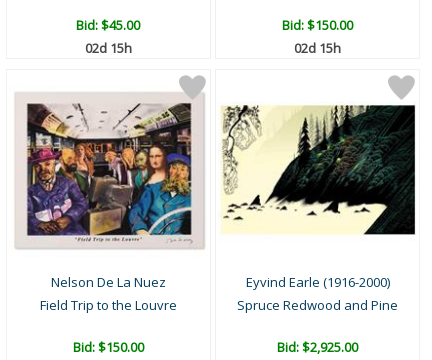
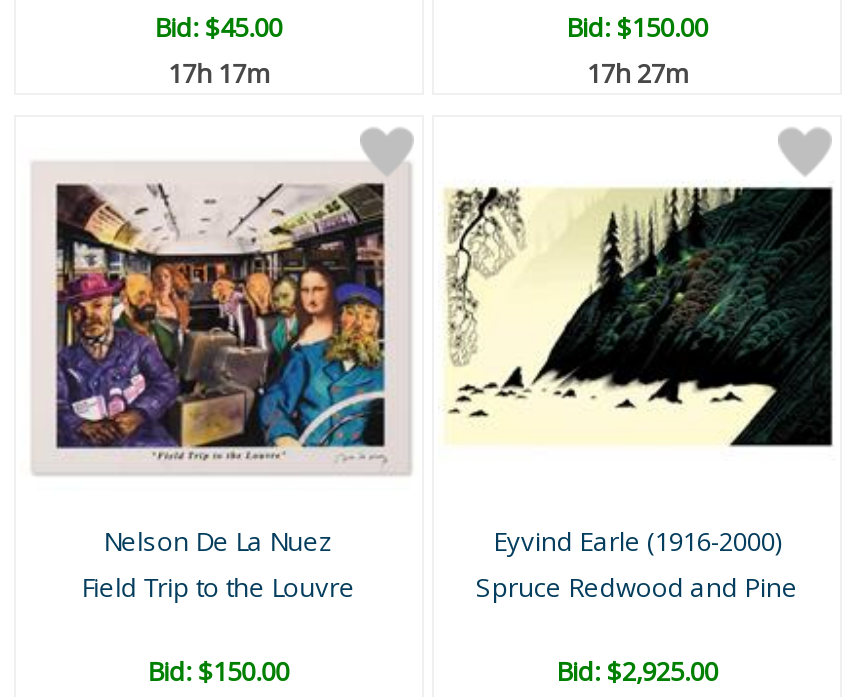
[85,39,132,57] 02d 15h -> [168,56,268,92] 17h 17m
[294,39,341,57] 02d 15h -> [587,56,687,92] 17h 27m

